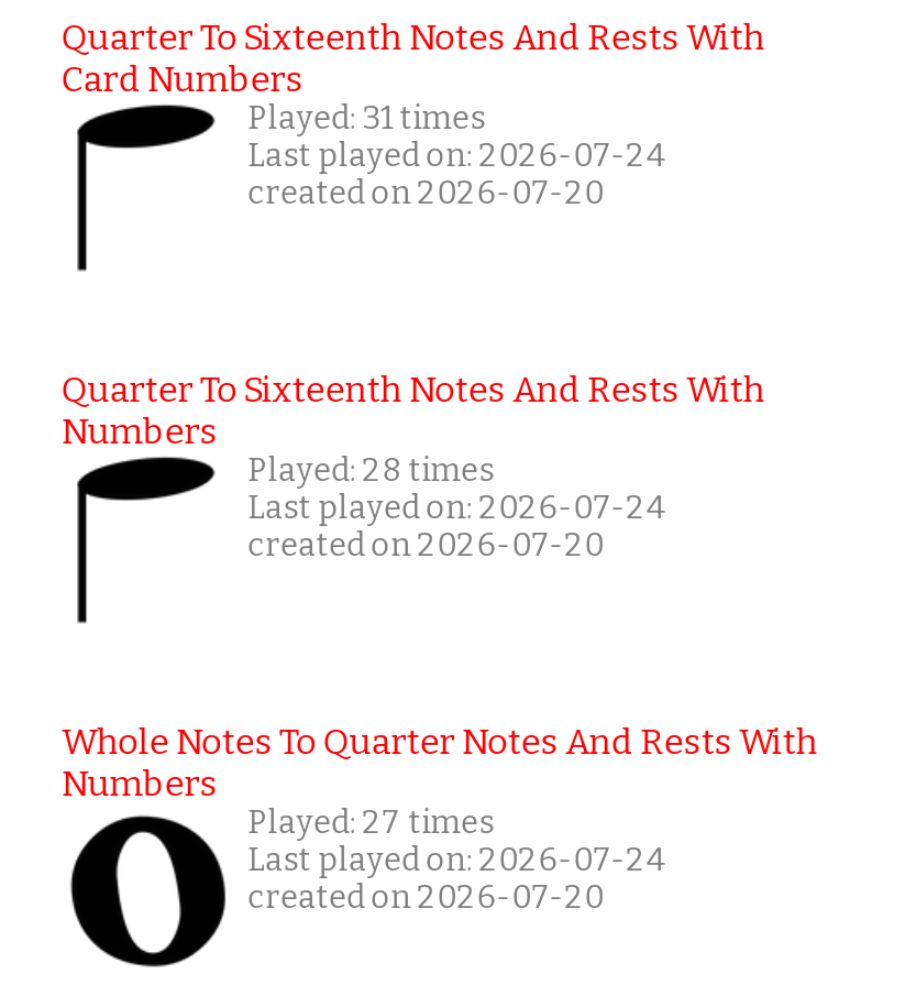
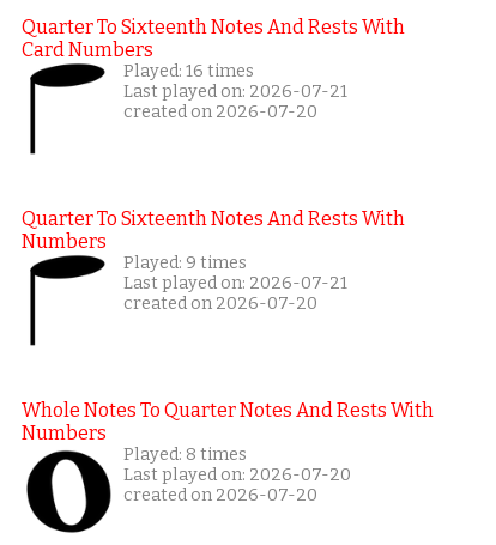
[248,100,486,137] Played: 31 times -> [123,61,254,81] Played: 16 times
[248,137,664,175] Last played on: 2026-07-24 -> [123,81,347,102] Last played on: 2026-07-21
[248,452,494,490] Played: 28 times -> [123,253,247,273] Played: 9 times
[248,490,664,527] Last played on: 2026-07-24 -> [123,273,347,293] Last played on: 2026-07-21
[248,804,494,842] Played: 27 times -> [123,444,247,465] Played: 8 times
[248,842,664,879] Last played on: 2026-07-24 -> [123,465,351,485] Last played on: 2026-07-20

